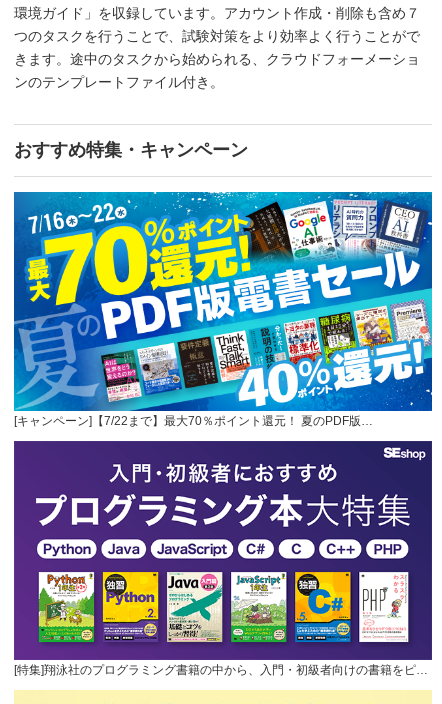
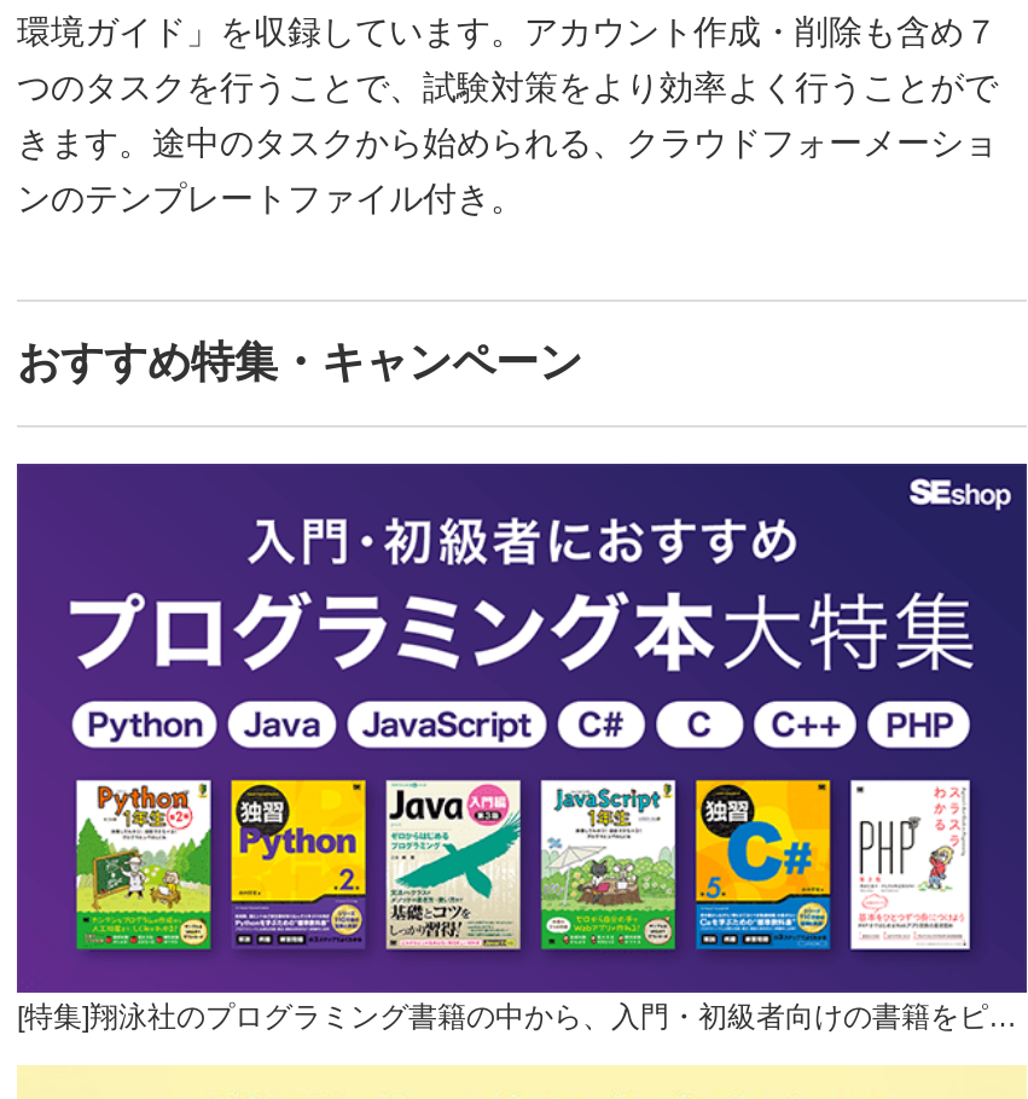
[13,191,433,428] [image] | [キャンペーン]【7/22まで】最大70％ポイント還元！ 夏のPDF版… -> none

